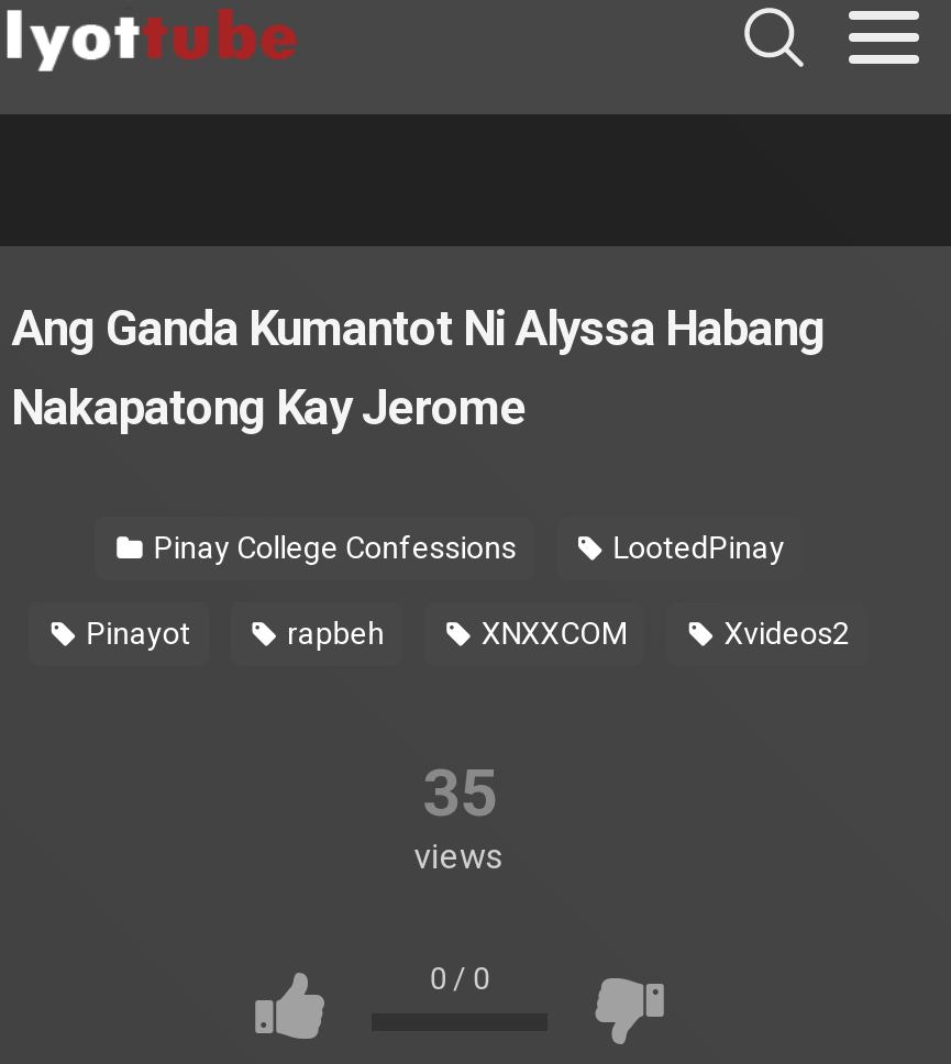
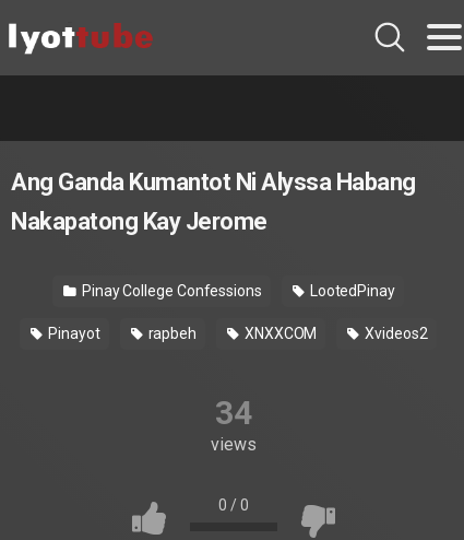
[422,754,497,831] 35 -> [215,394,252,432] 34

